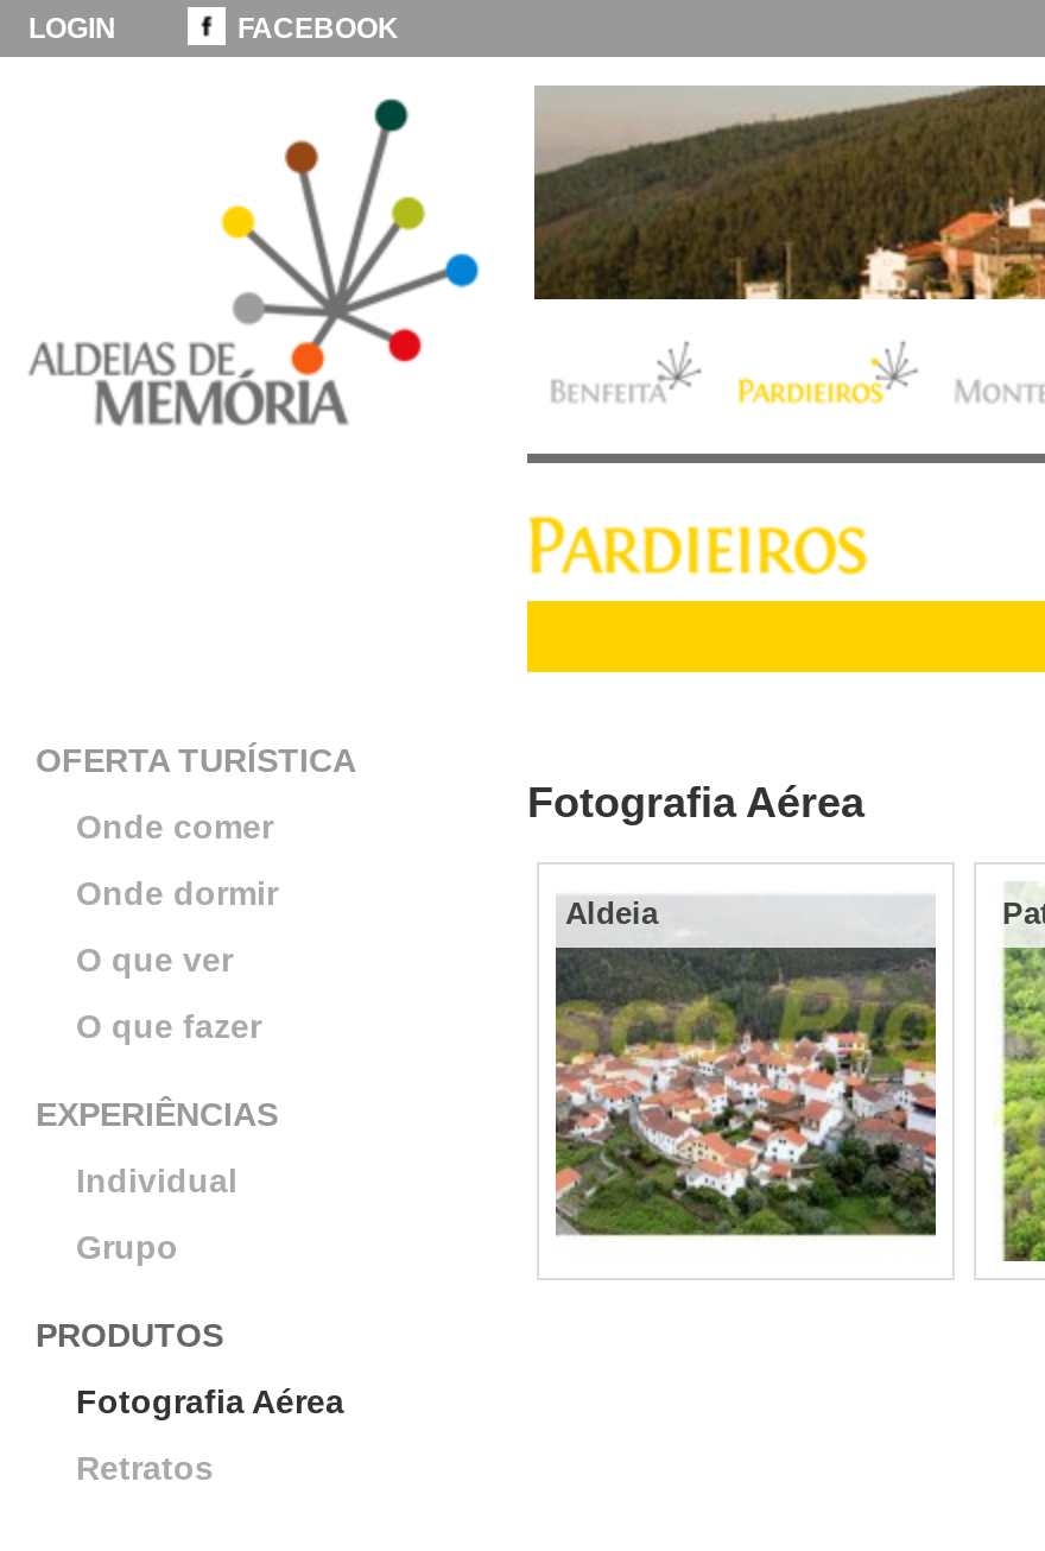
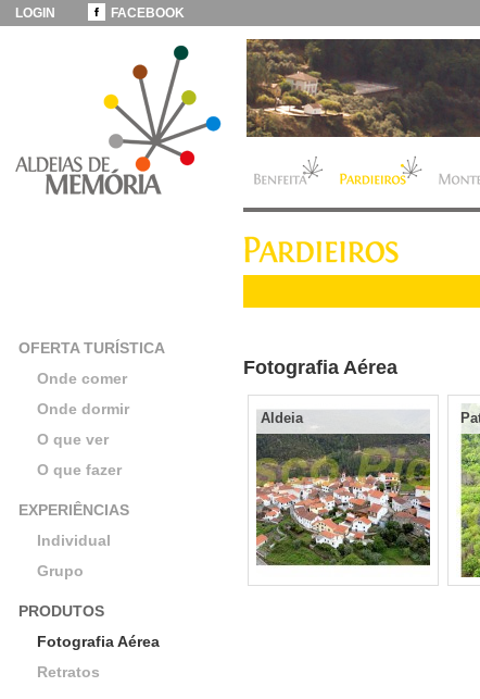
[534,86,1038,302] [image] -> [247,39,477,138] [image]

